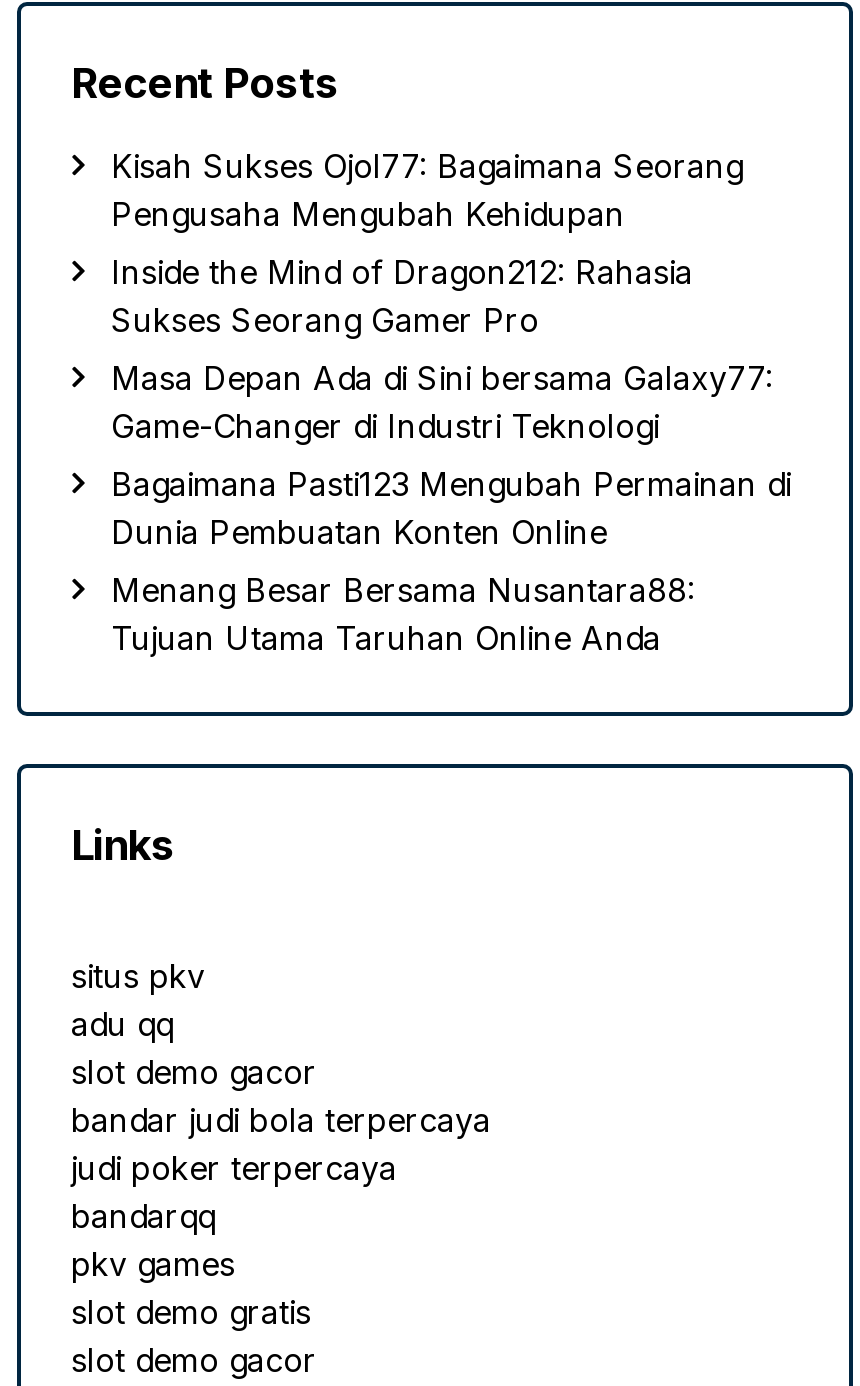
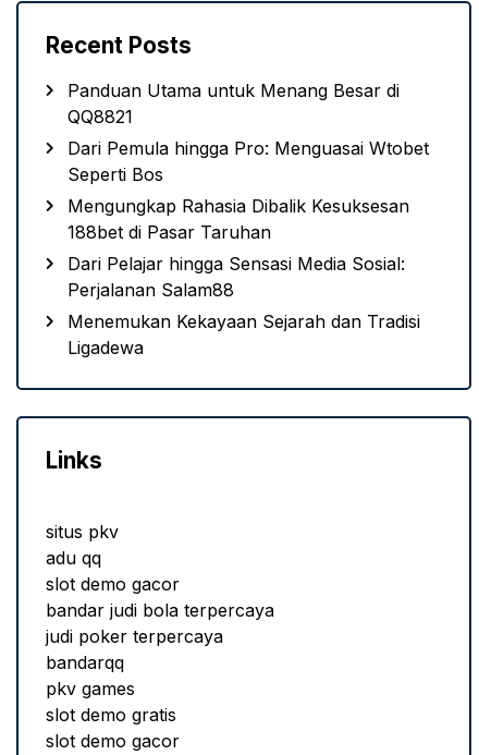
[111,147,791,659] Kisah Sukses Ojol77: Bagaimana Seorang | Pengusaha Mengubah Kehidupan | Inside the Mind of Dragon212: Rahasia | Sukses Seorang Gamer Pro | Masa Depan Ada di Sini bersama Galaxy77: | Game-Changer di Industri Teknologi | Bagaimana Pasti123 Mengubah Permainan di | Dunia Pembuatan Konten Online | Menang Besar Bersama Nusantara88: | Tujuan Utama Taruhan Online Anda -> [67,80,429,359] Panduan Utama untuk Menang Besar di | QQ8821 | Dari Pemula hingga Pro: Menguasai Wtobet | Seperti Bos | Mengungkap Rahasia Dibalik Kesuksesan | 188bet di Pasar Taruhan | Dari Pelajar hingga Sensasi Media Sosial: | Perjalanan Salam88 | Menemukan Kekayaan Sejarah dan Tradisi | Ligadewa

